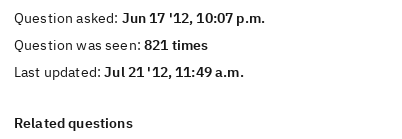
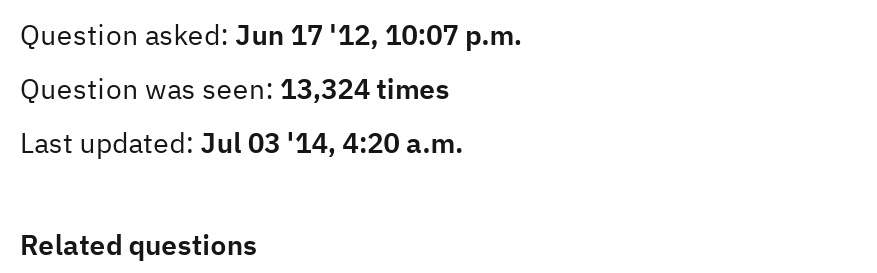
[14,36,208,54] Question was seen: 821 times -> [20,71,450,107] Question was seen: 13,324 times
[14,63,244,81] Last updated: Jul 21 '12, 11:49 a.m. -> [20,125,463,161] Last updated: Jul 03 '14, 4:20 a.m.

